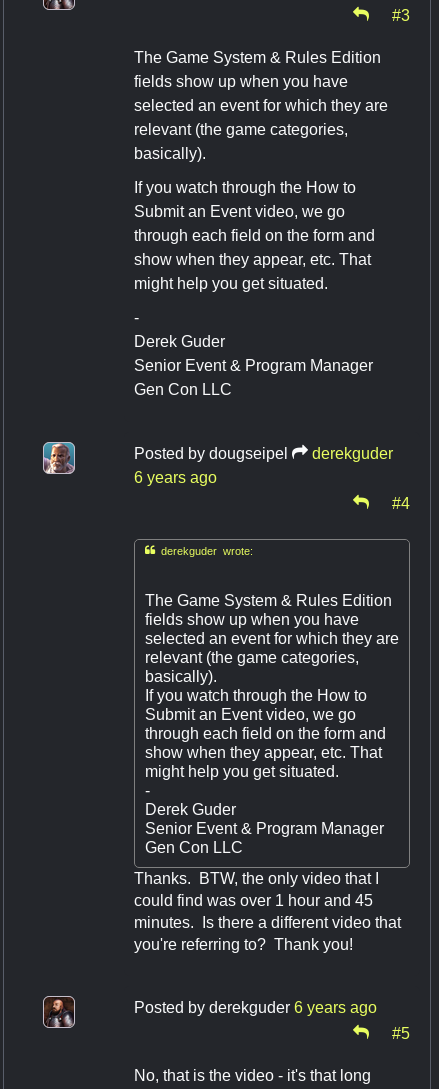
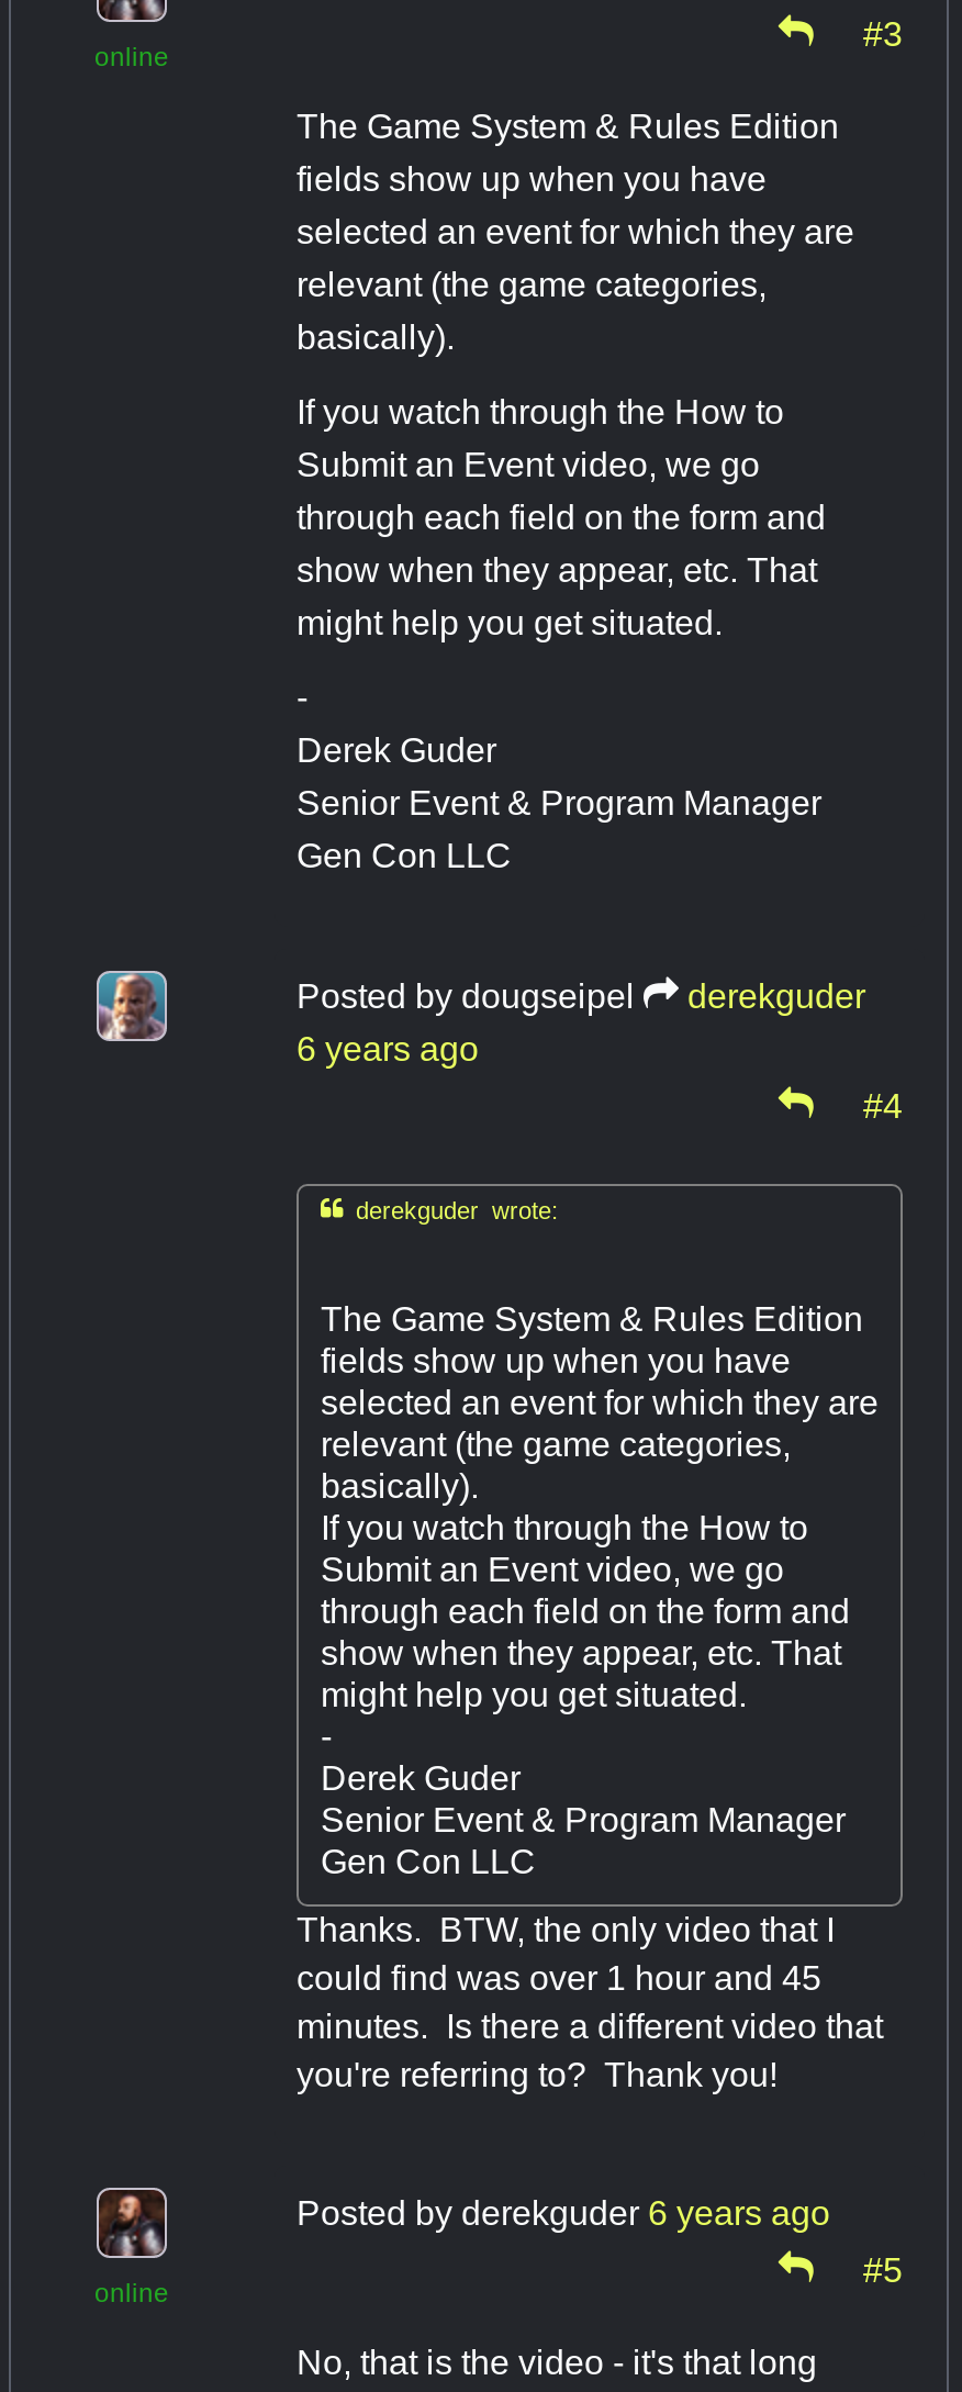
none -> [94,41,169,72] online
none -> [94,2277,169,2308] online

